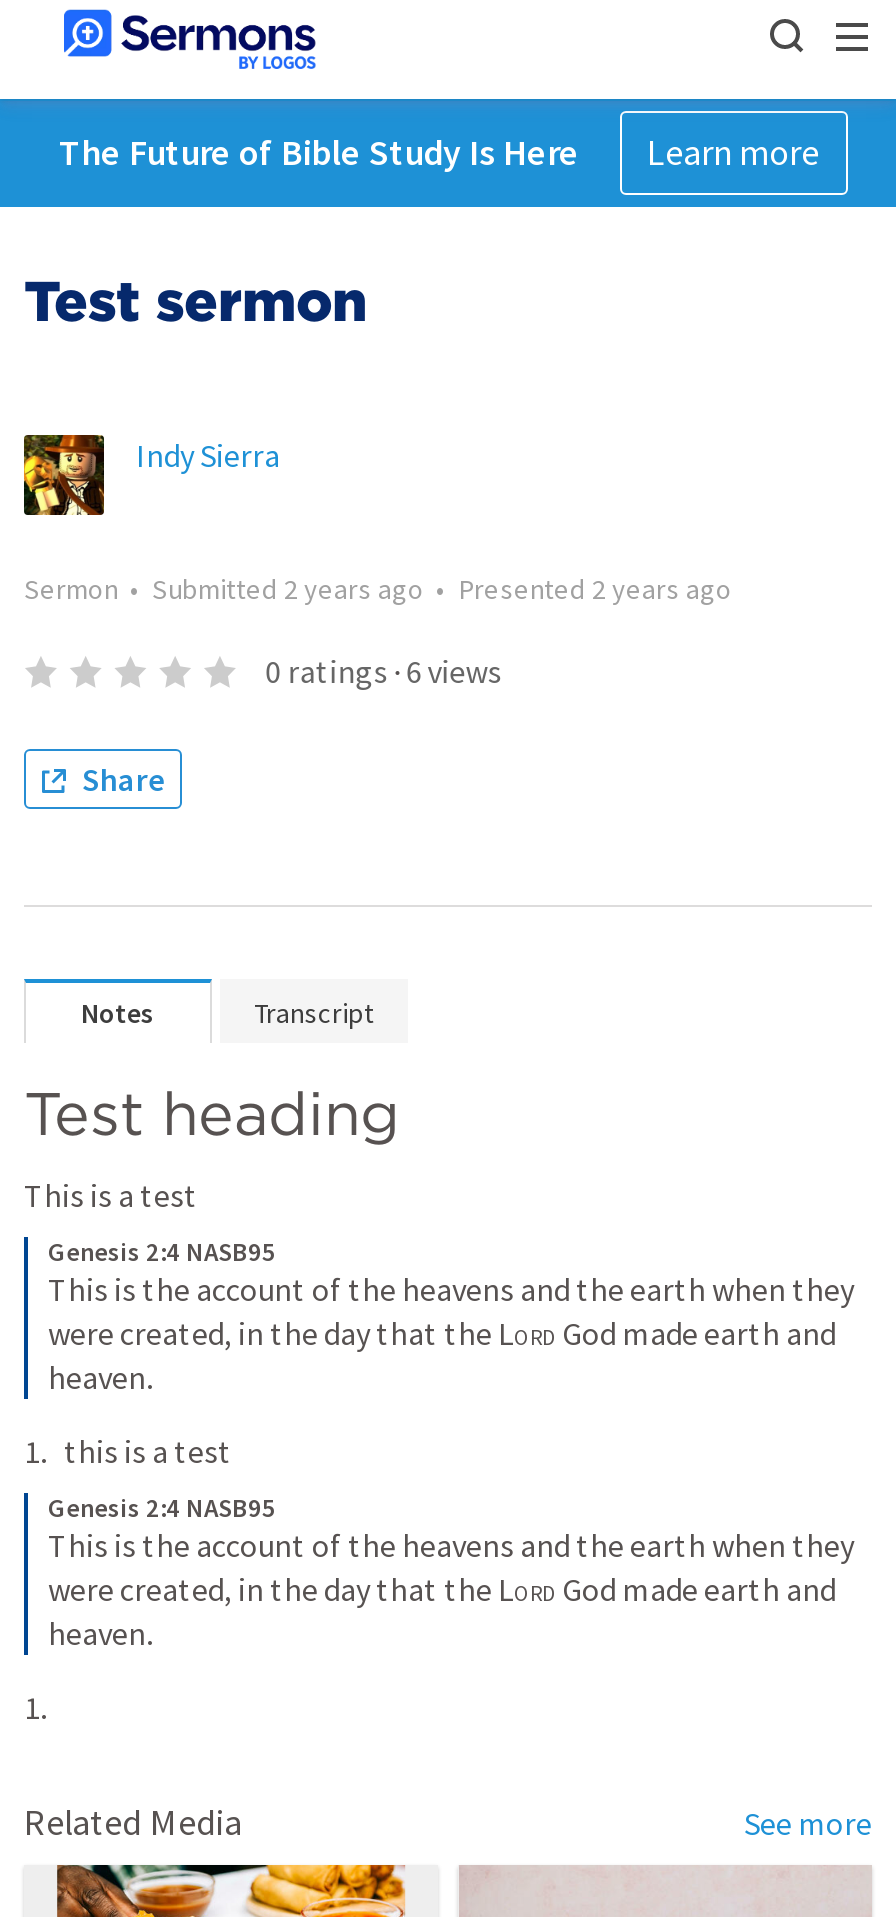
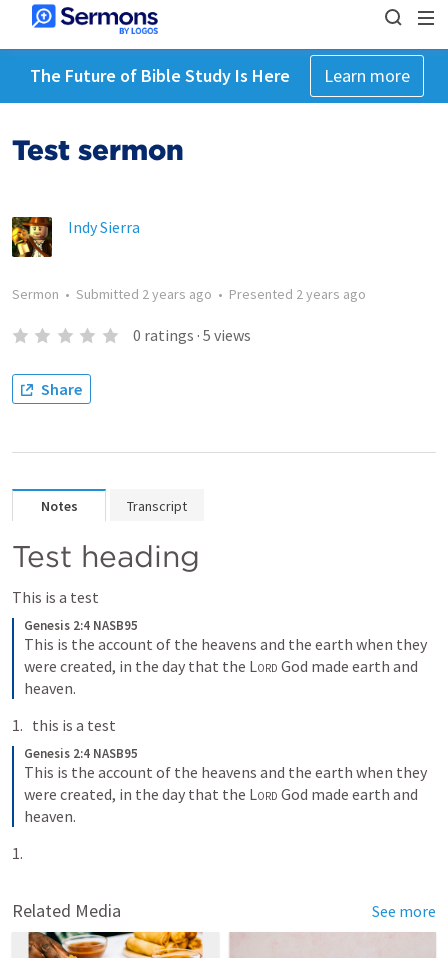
[265,651,501,691] 0 ratings · 6 views -> [133,325,251,345] 0 ratings · 5 views

